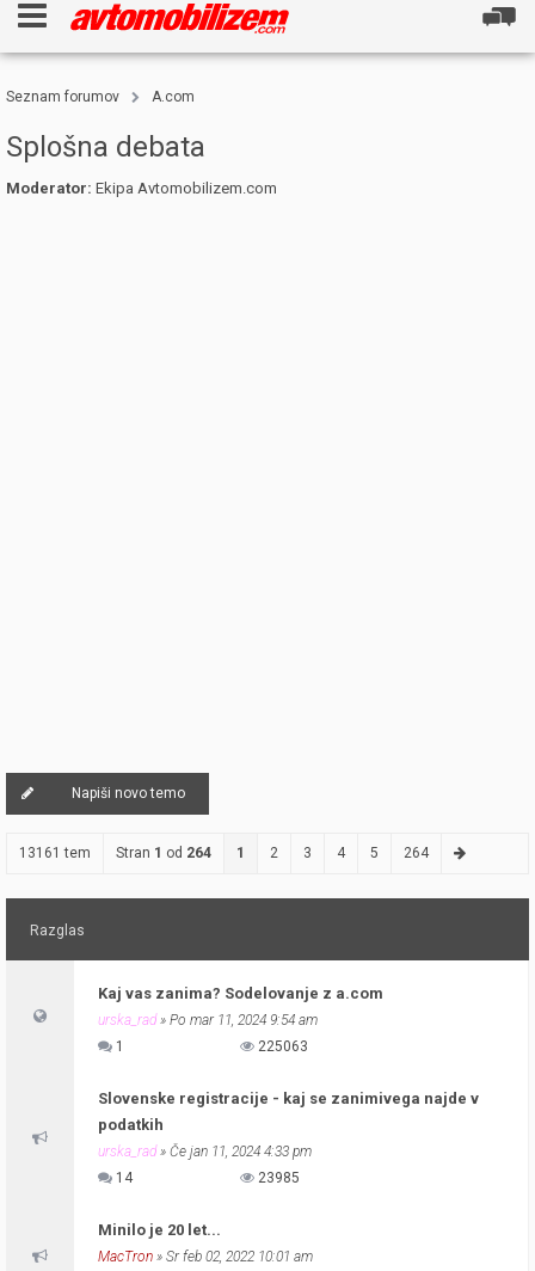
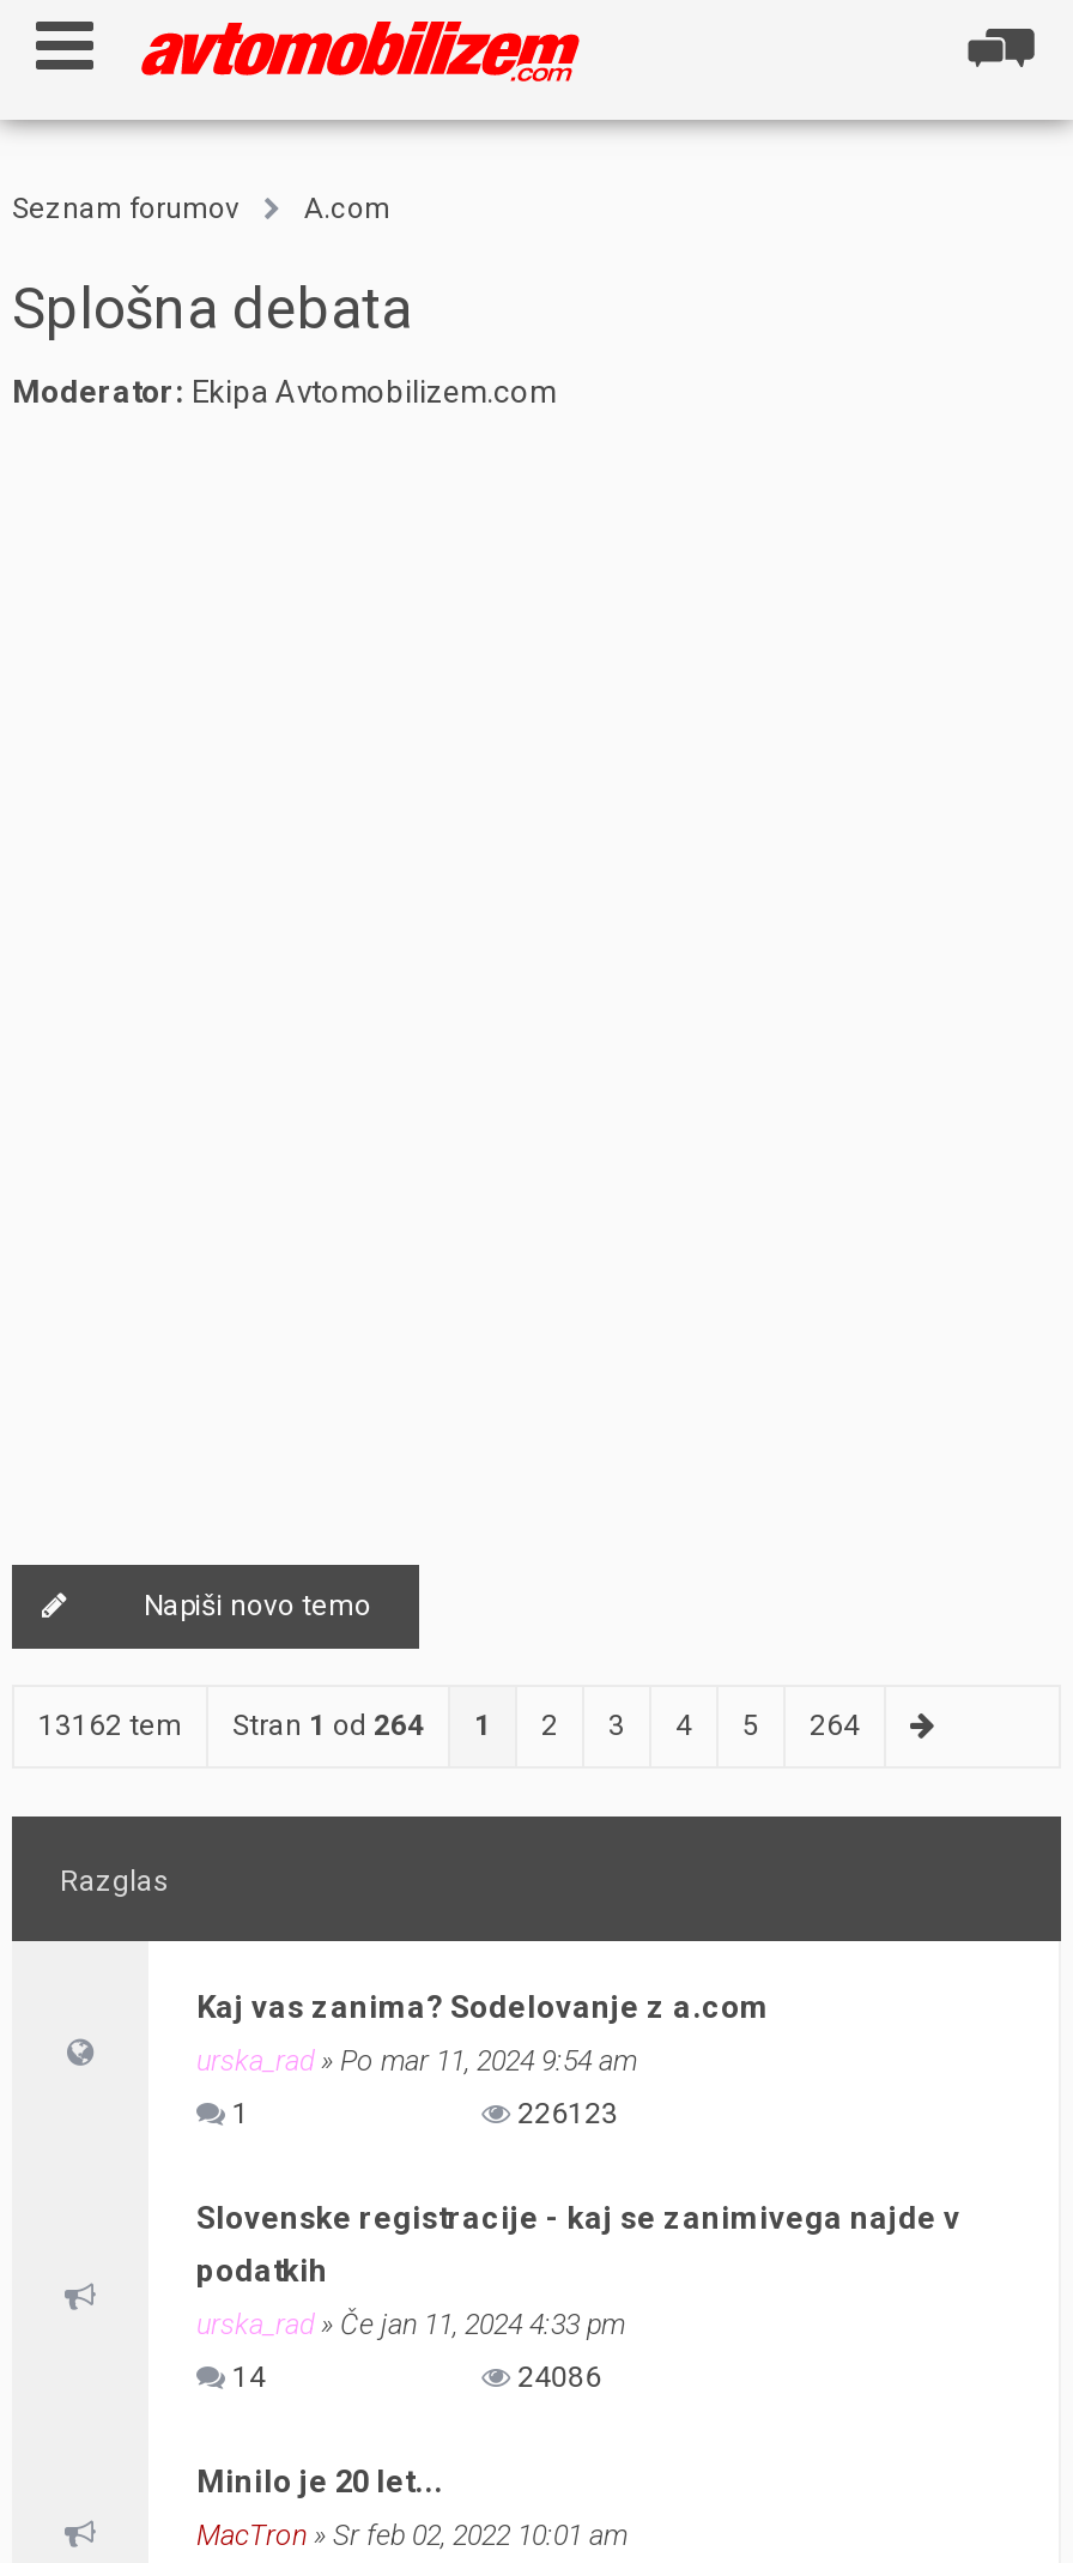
[19,845,429,861] 13161 tem Stran 1 od 264 1 2 3 4 5 264 -> [38,1709,860,1742] 13162 tem Stran 1 od 264 1 2 3 4 5 264
[258,1038,308,1055] 225063 -> [518,2097,618,2130] 226123
[258,1169,300,1186] 23985 -> [518,2361,601,2394] 24086

